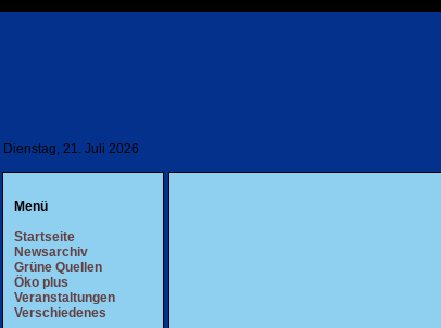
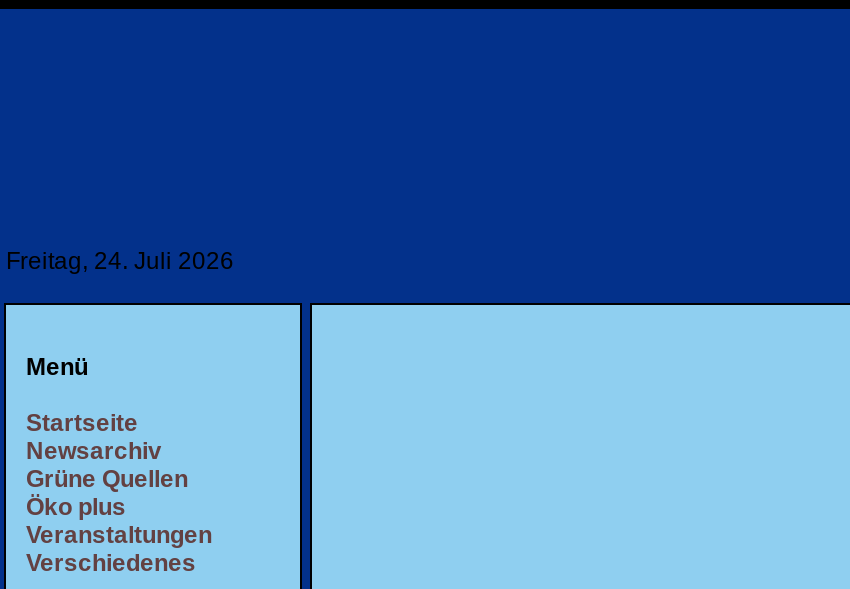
[3,141,139,156] Dienstag, 21. Juli 2026 -> [6,247,234,275] Freitag, 24. Juli 2026

